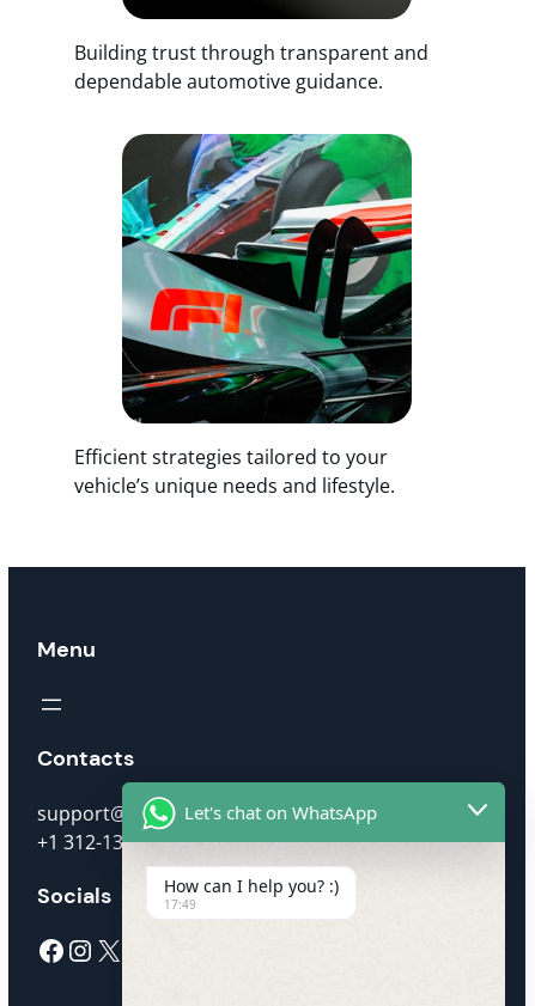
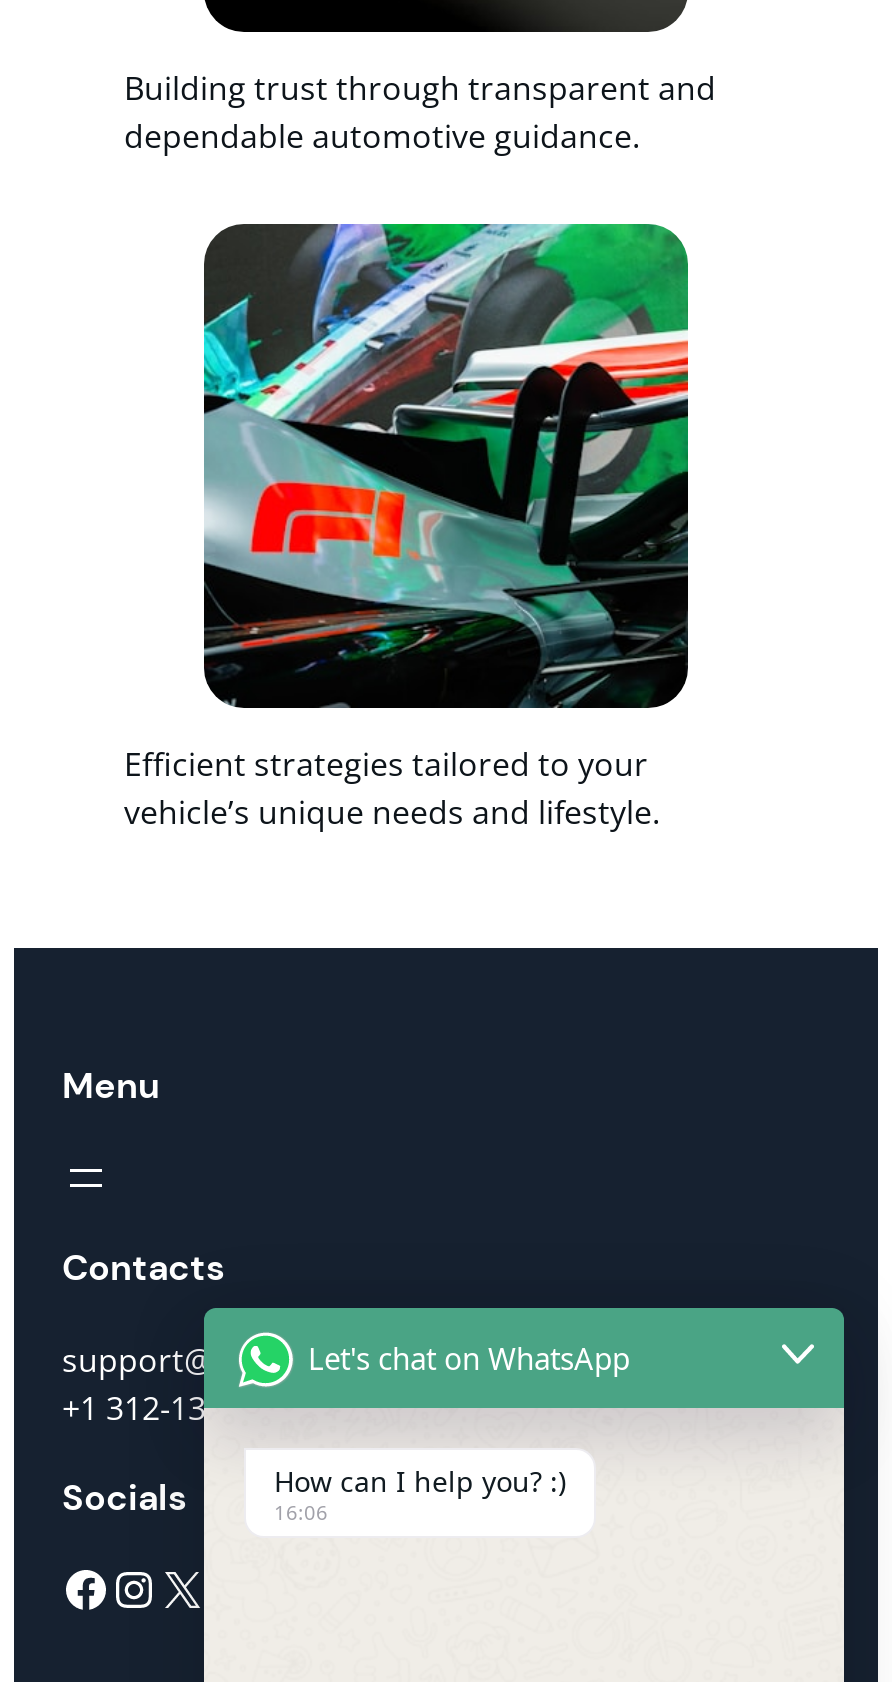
[164,896,196,913] 17:49 -> [274,1498,328,1526] 16:06

